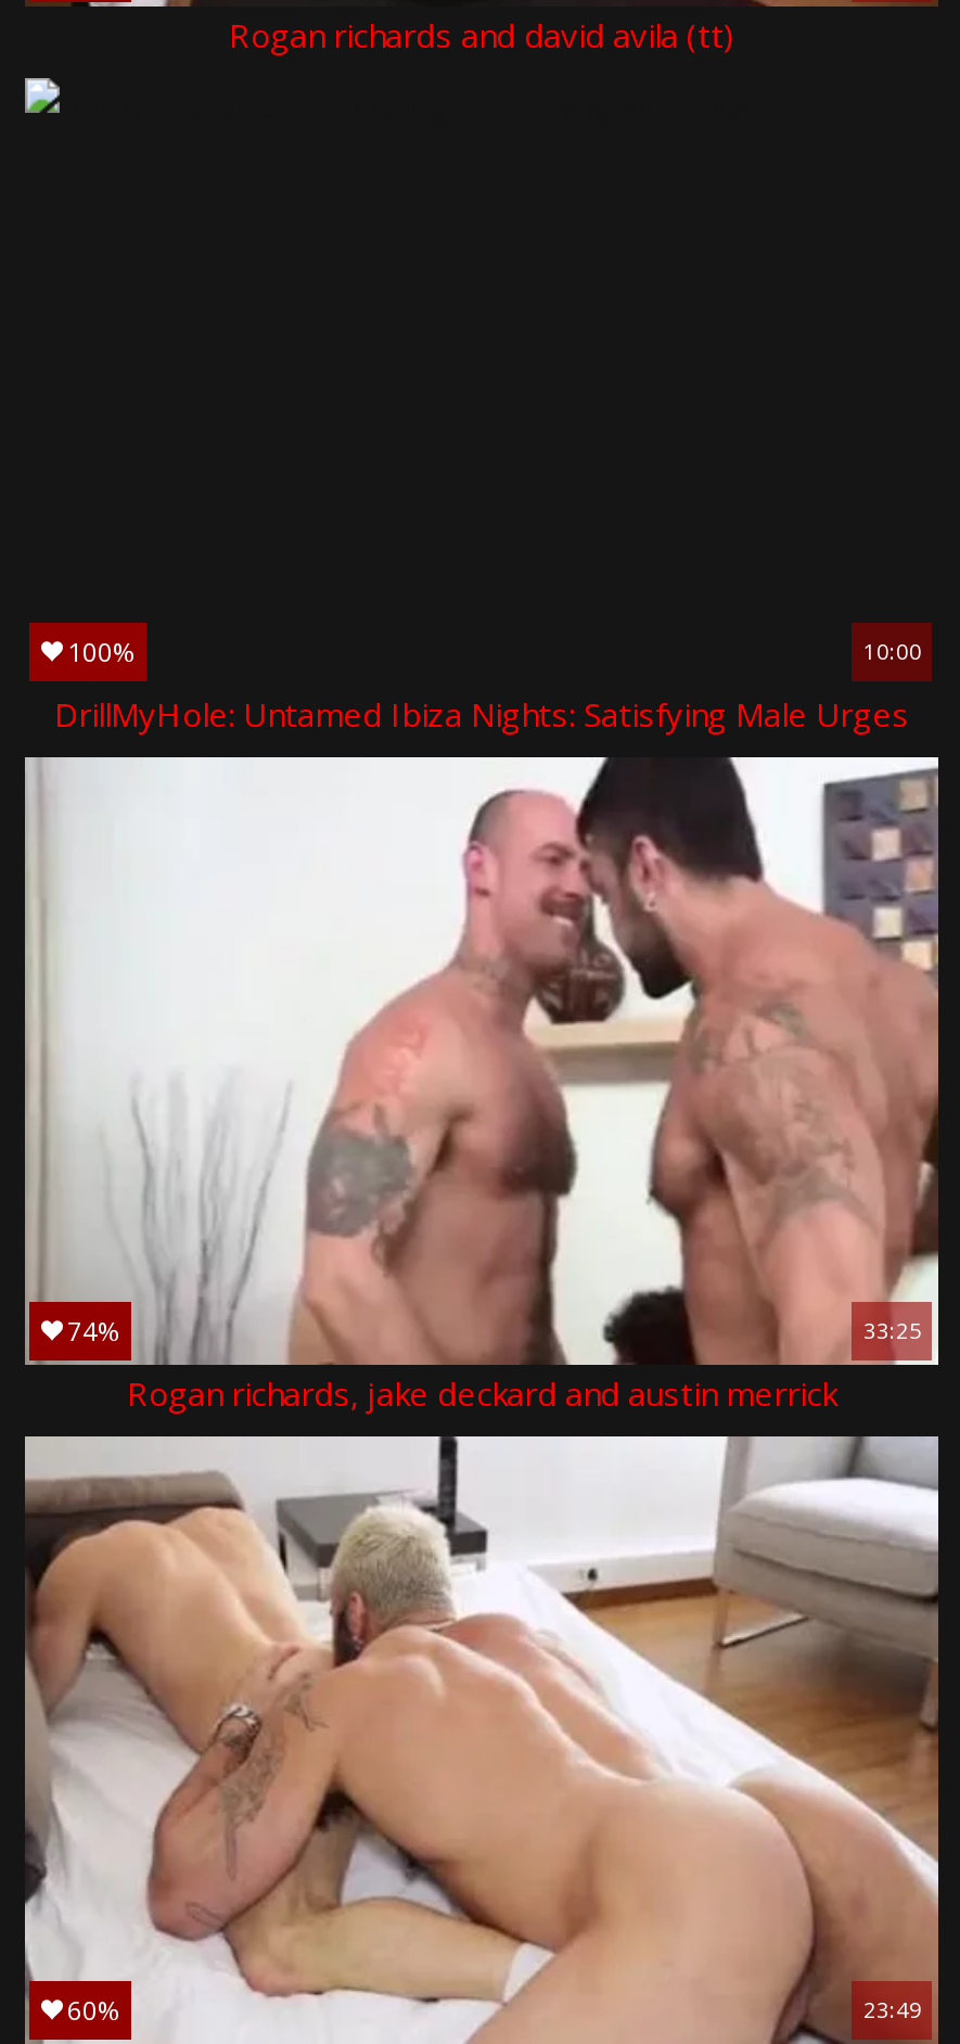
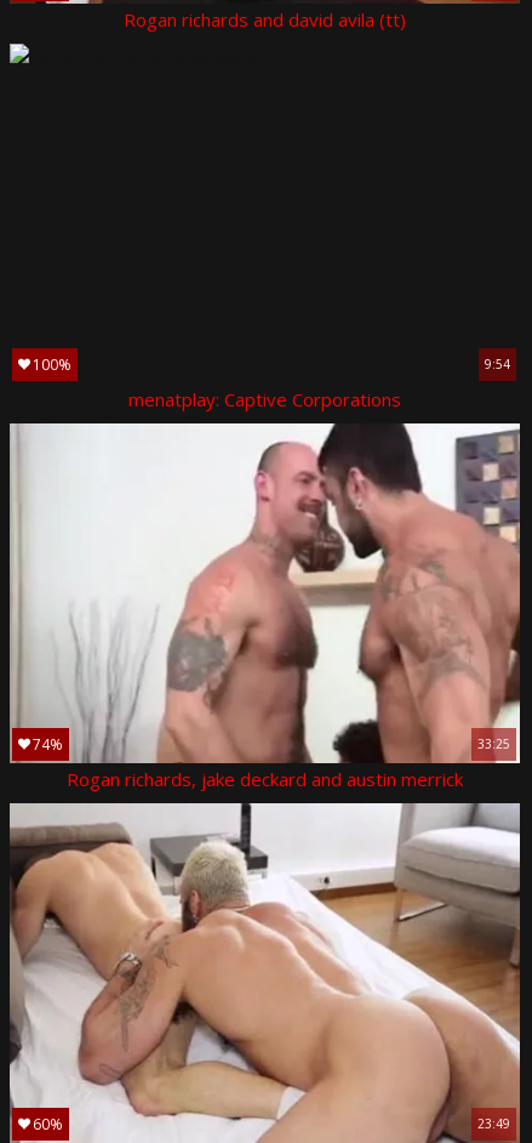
[863,636,922,667] 10:00 -> [485,356,511,373] 9:54
[54,693,909,736] DrillMyHole: Untamed Ibiza Nights: Satisfying Male Urges -> [128,387,401,412] menatplay: Captive Corporations

